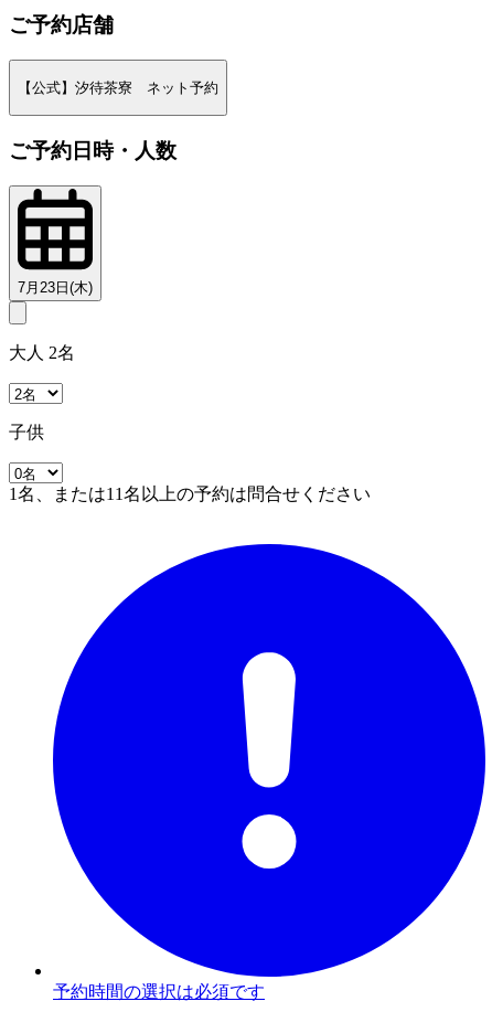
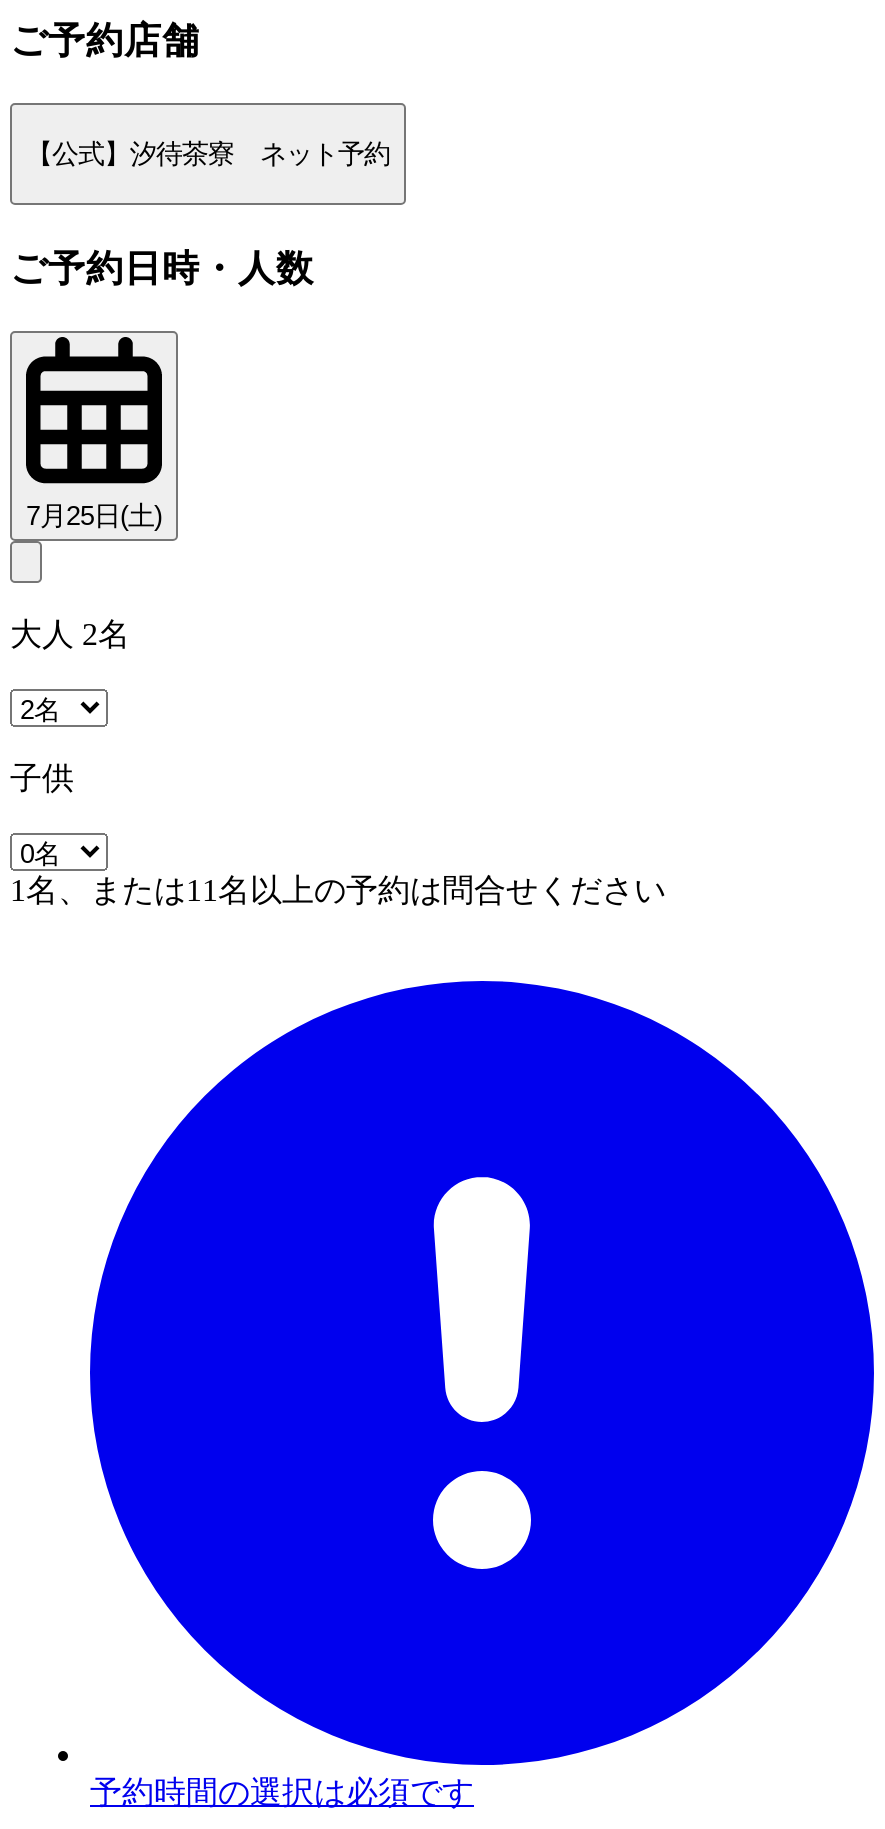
[18,279,93,296] 7月23日(木) -> [26,501,162,531] 7月25日(土)

